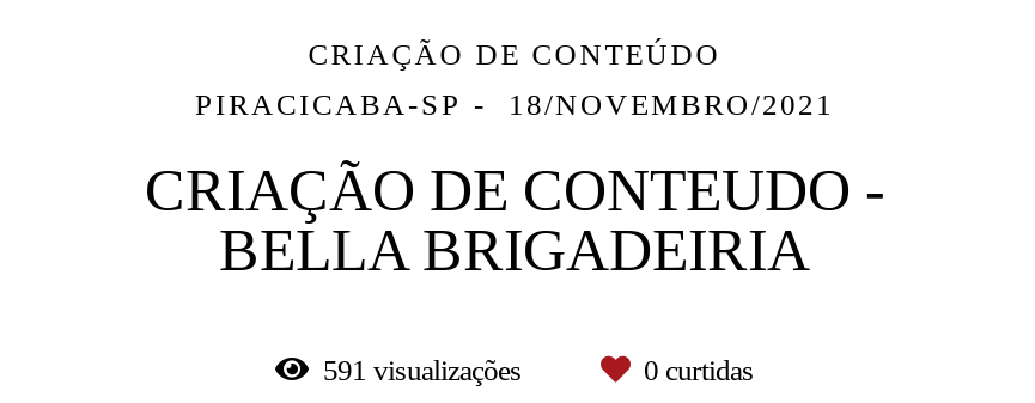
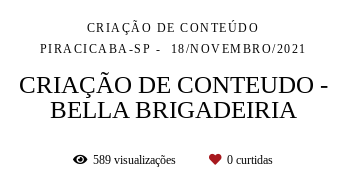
[323,353,529,386] 591 visualizações -> [93,152,179,166] 589 visualizações

